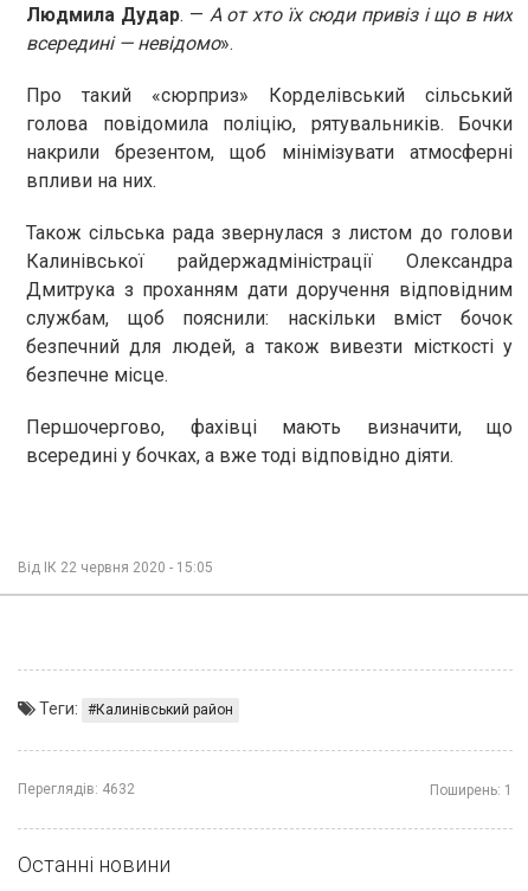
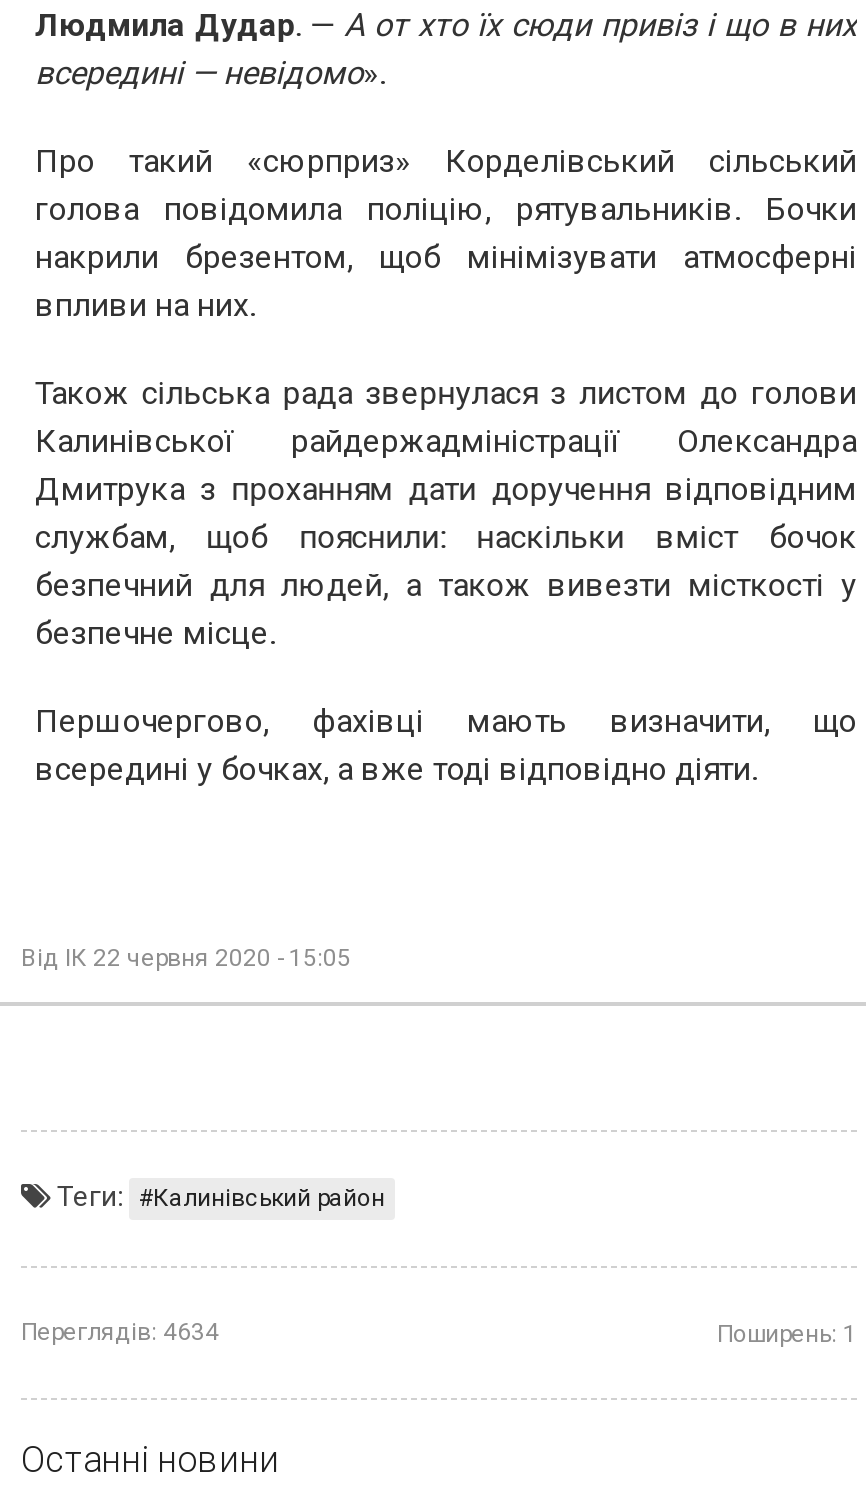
[18,781,135,798] Переглядів: 4632 -> [21,1319,219,1347] Переглядів: 4634

